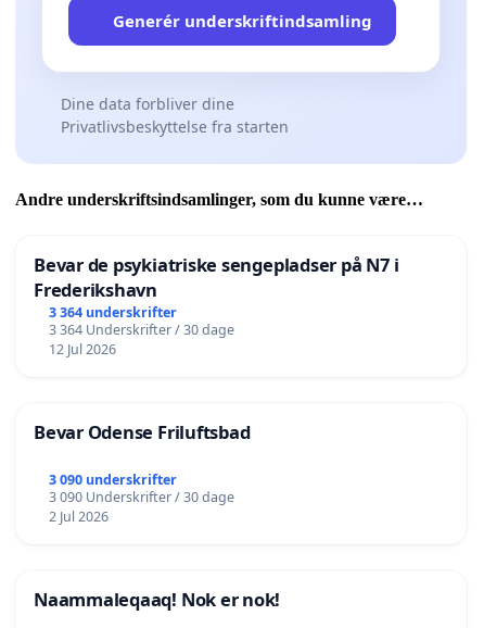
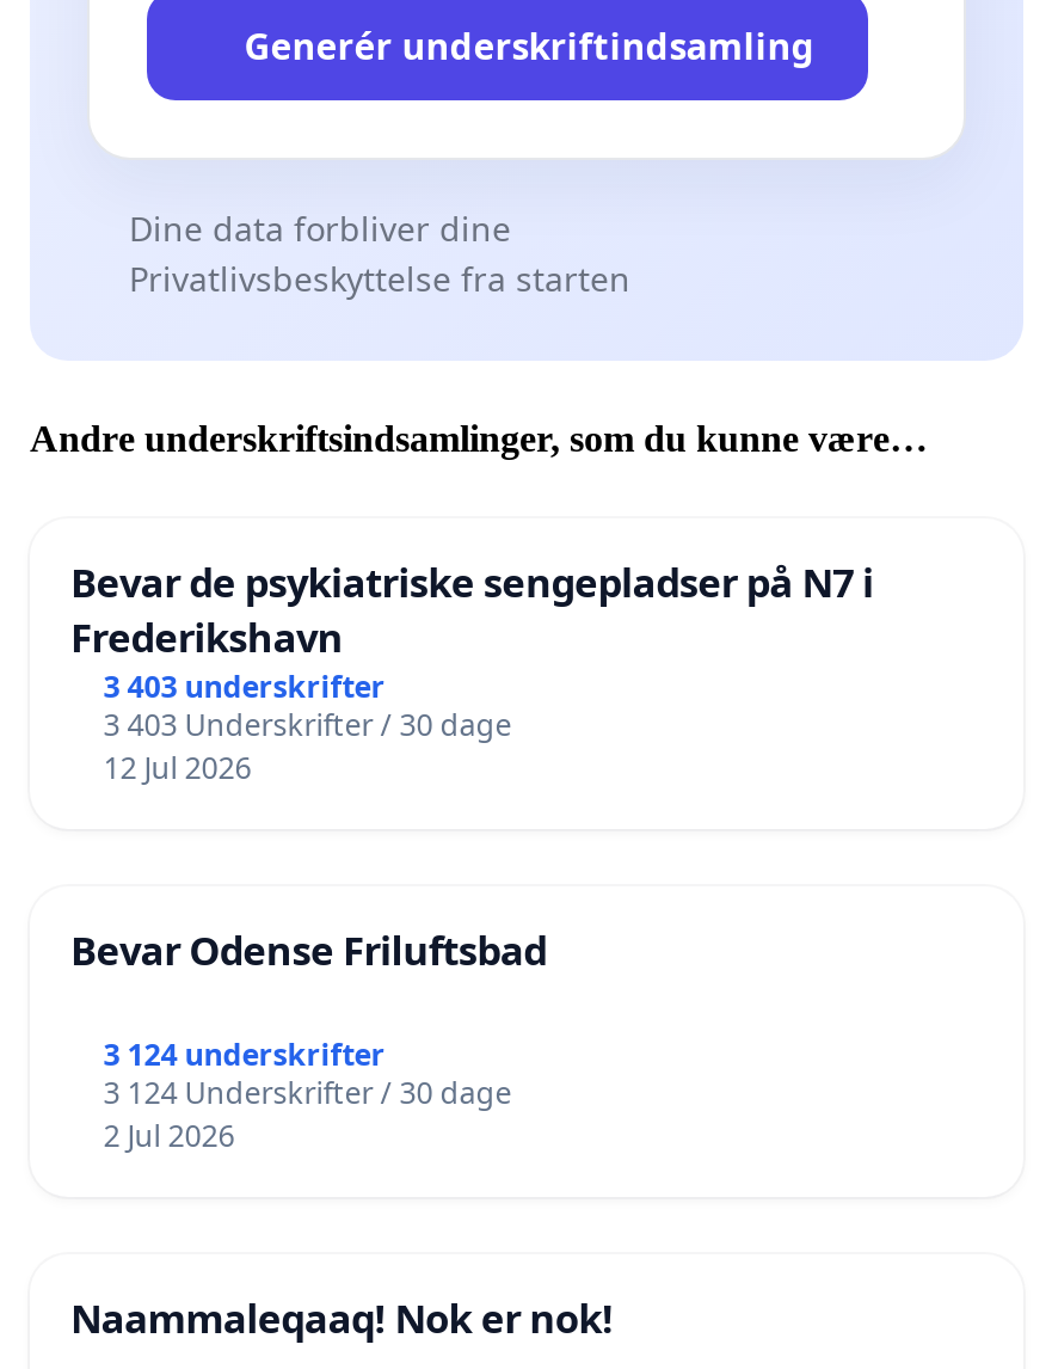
[49,303,177,321] 3 364 underskrifter -> [103,666,385,706] 3 403 underskrifter
[49,320,234,339] 3 364 Underskrifter / 30 dage -> [103,704,512,745] 3 403 Underskrifter / 30 dage
[49,470,177,488] 3 090 underskrifter -> [103,1033,385,1074] 3 124 underskrifter
[49,487,234,506] 3 090 Underskrifter / 30 dage -> [103,1072,512,1112] 3 124 Underskrifter / 30 dage

